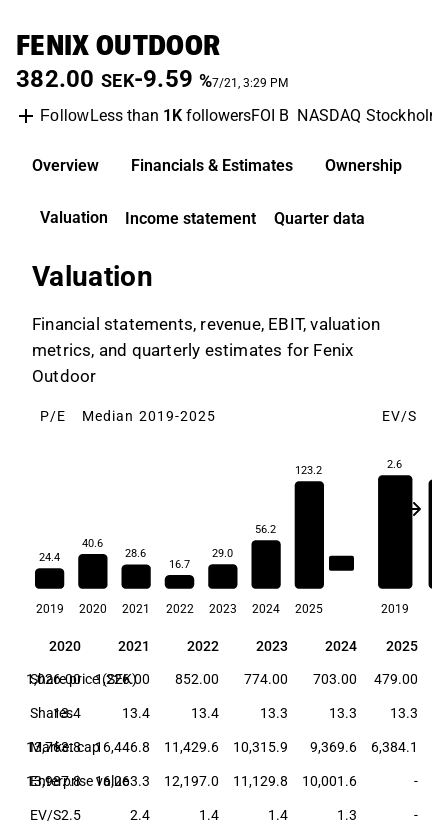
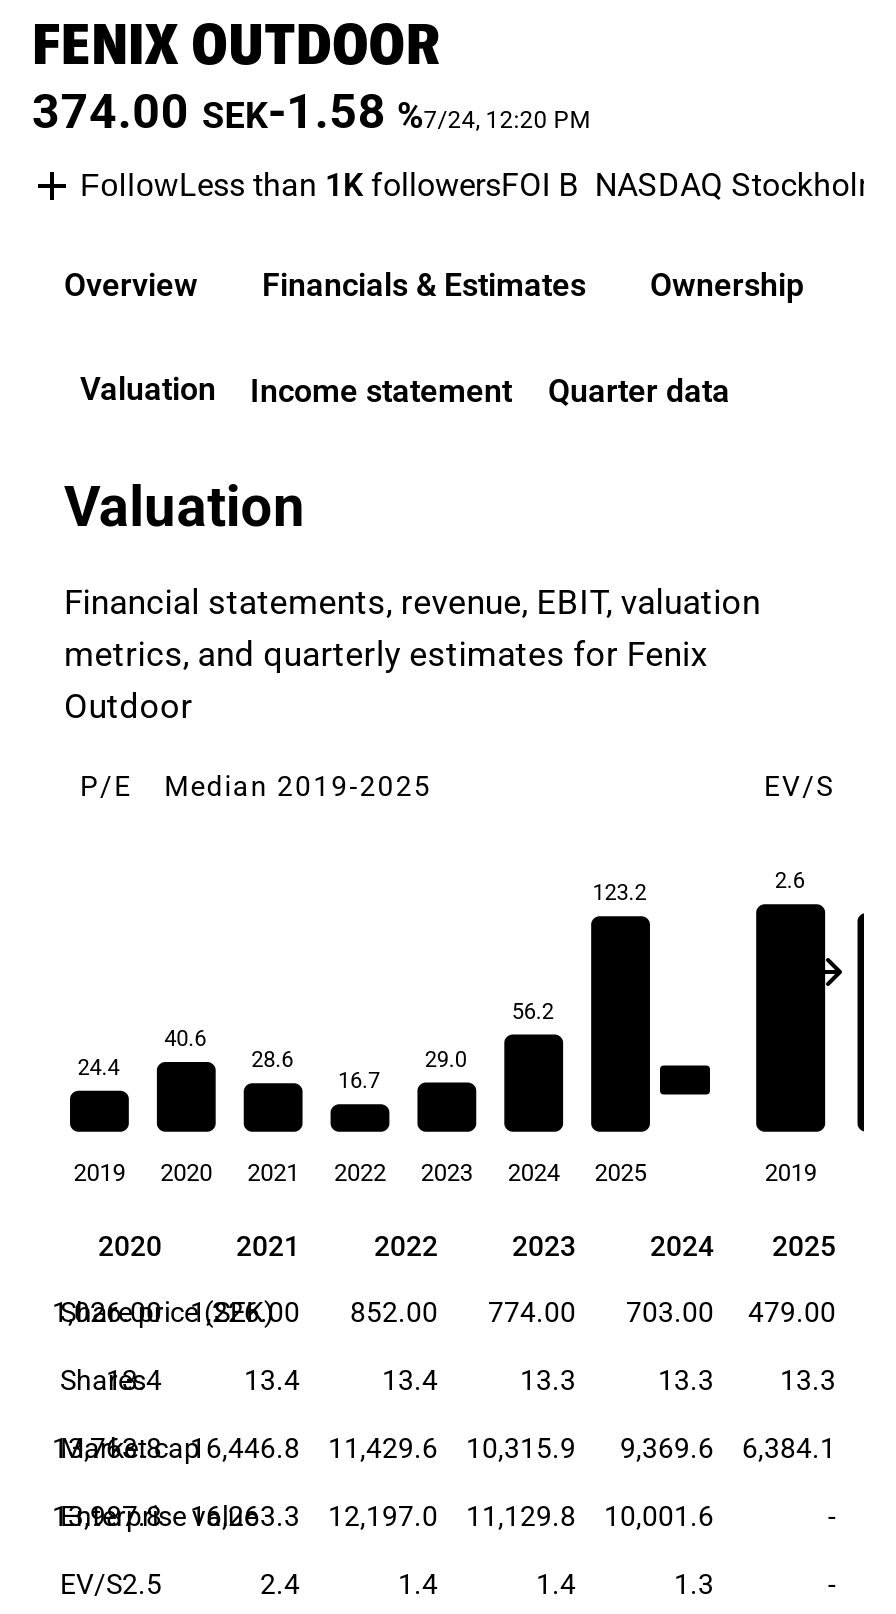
[16,65,288,93] 382.00 SEK-9.59 %7/21, 3:29 PM -> [32,84,590,140] 374.00 SEK-1.58 %7/24, 12:20 PM

